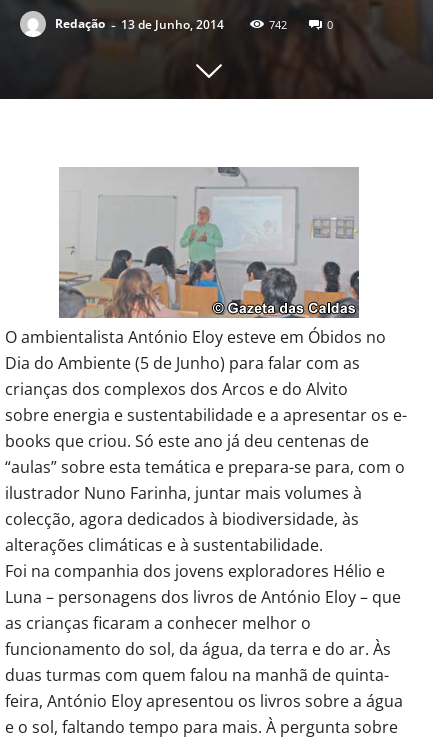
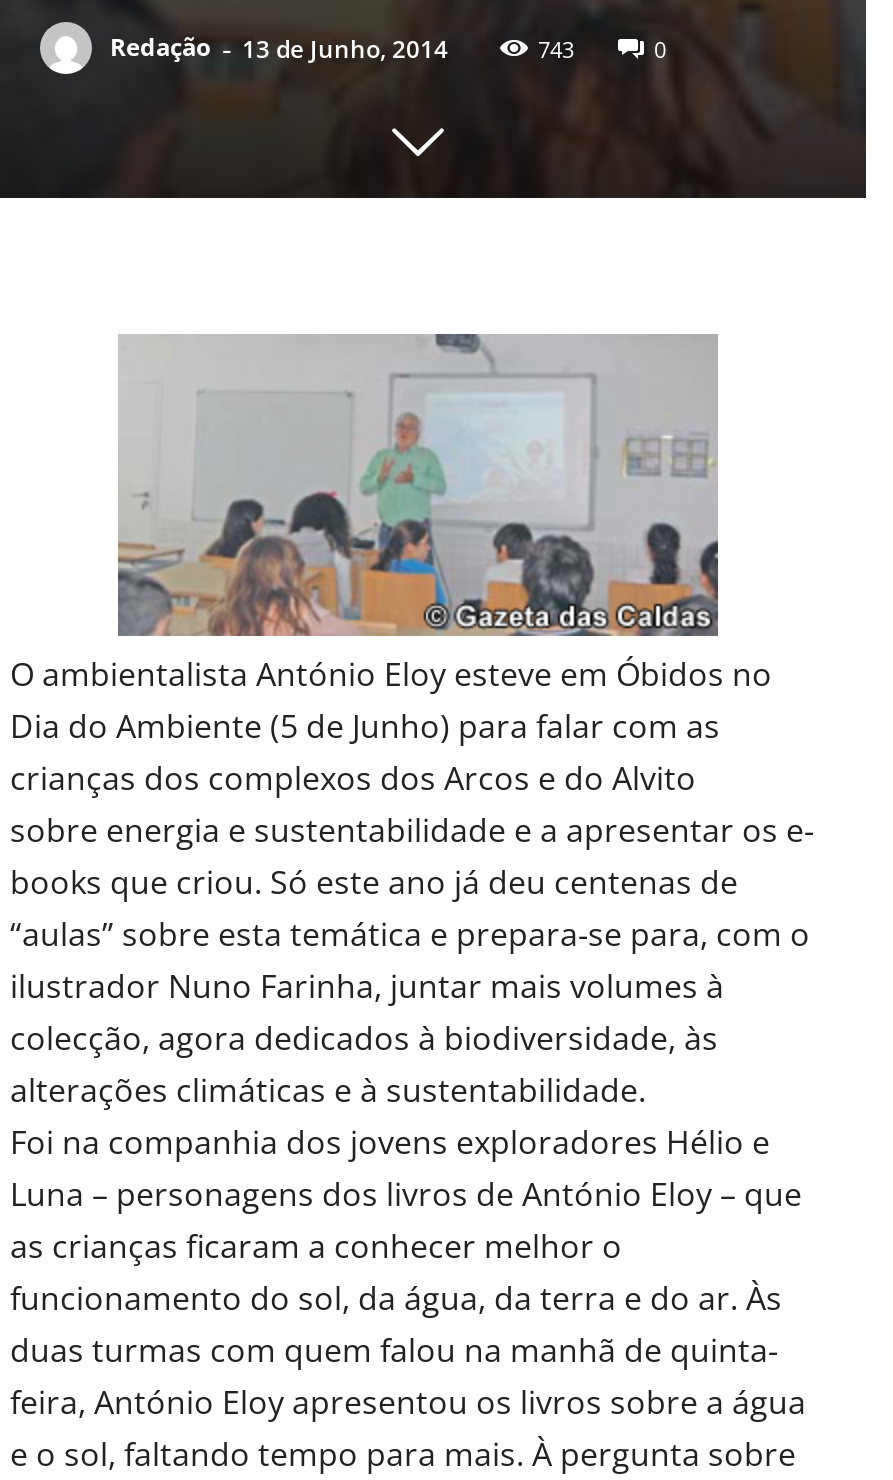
[269,17,287,32] 742 -> [538,33,574,63] 743

